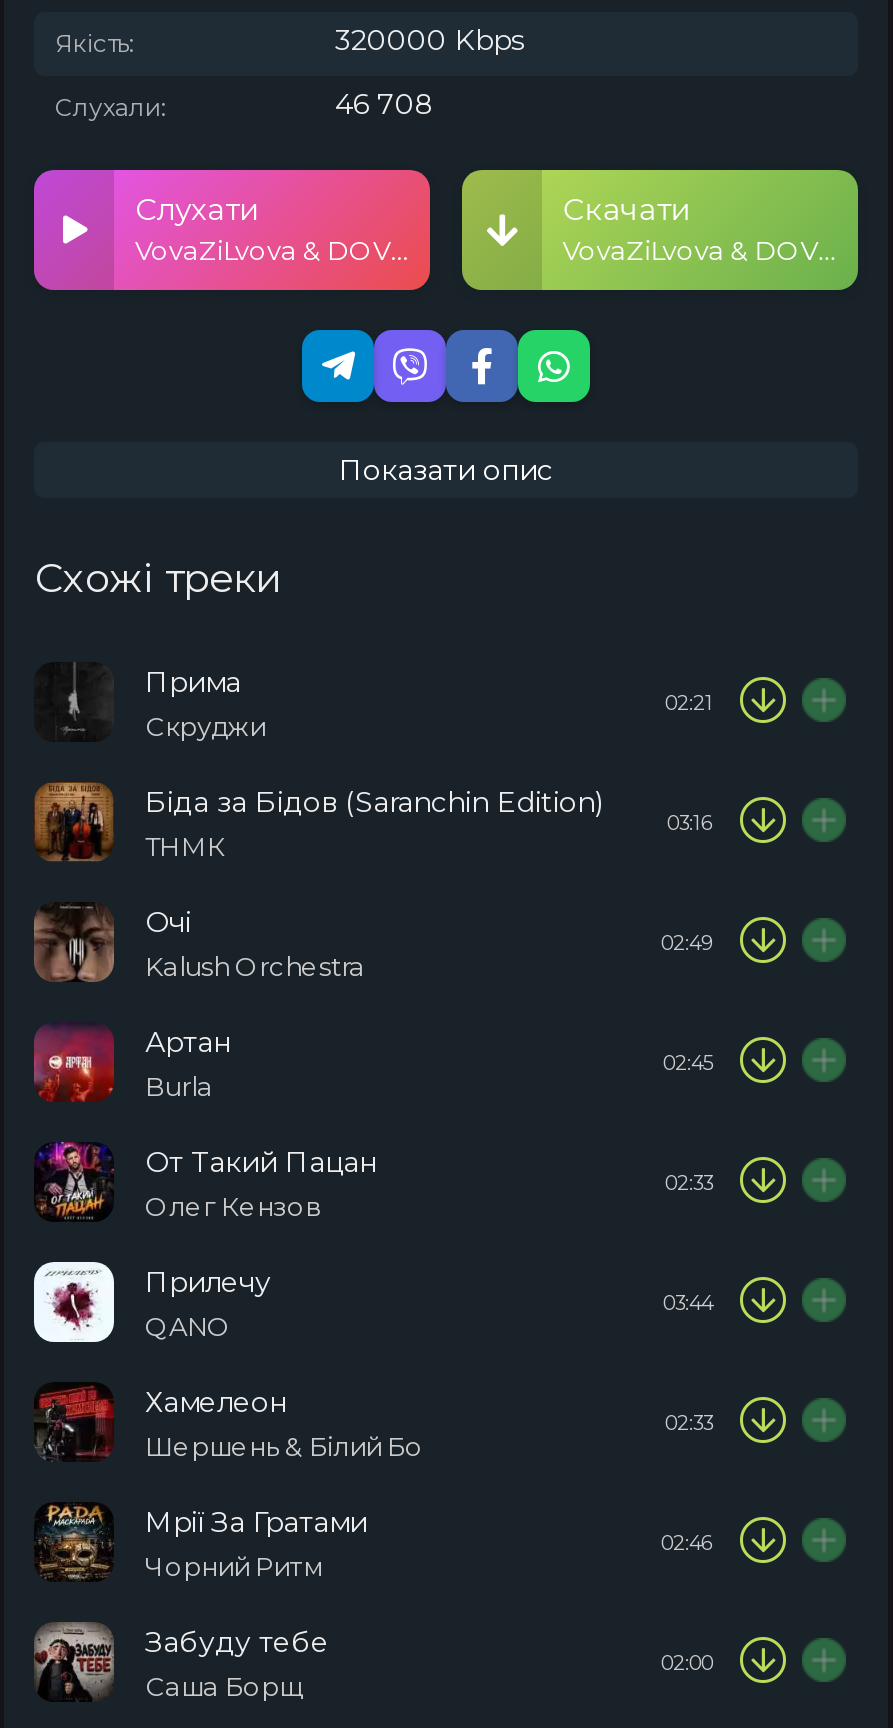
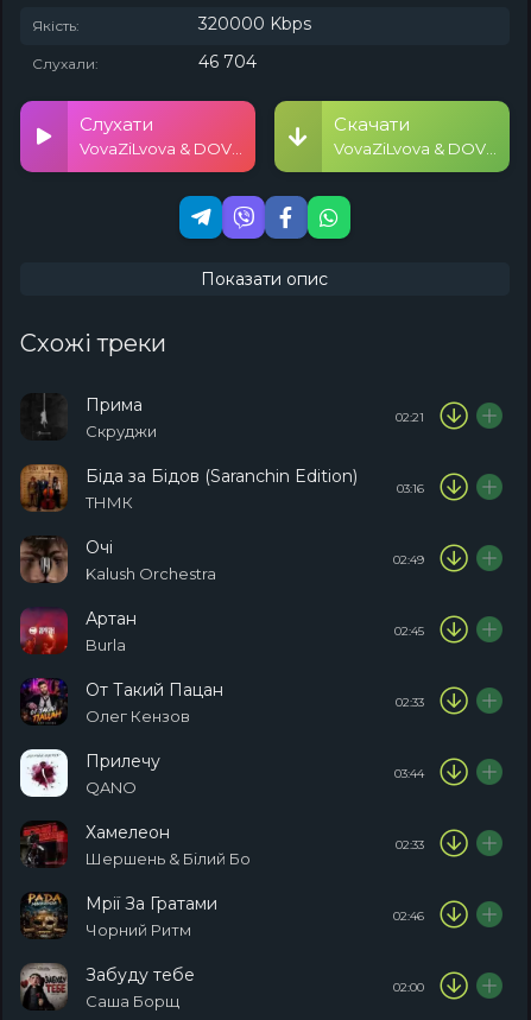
[335,86,435,122] 46 708 -> [199,51,257,72] 46 704

